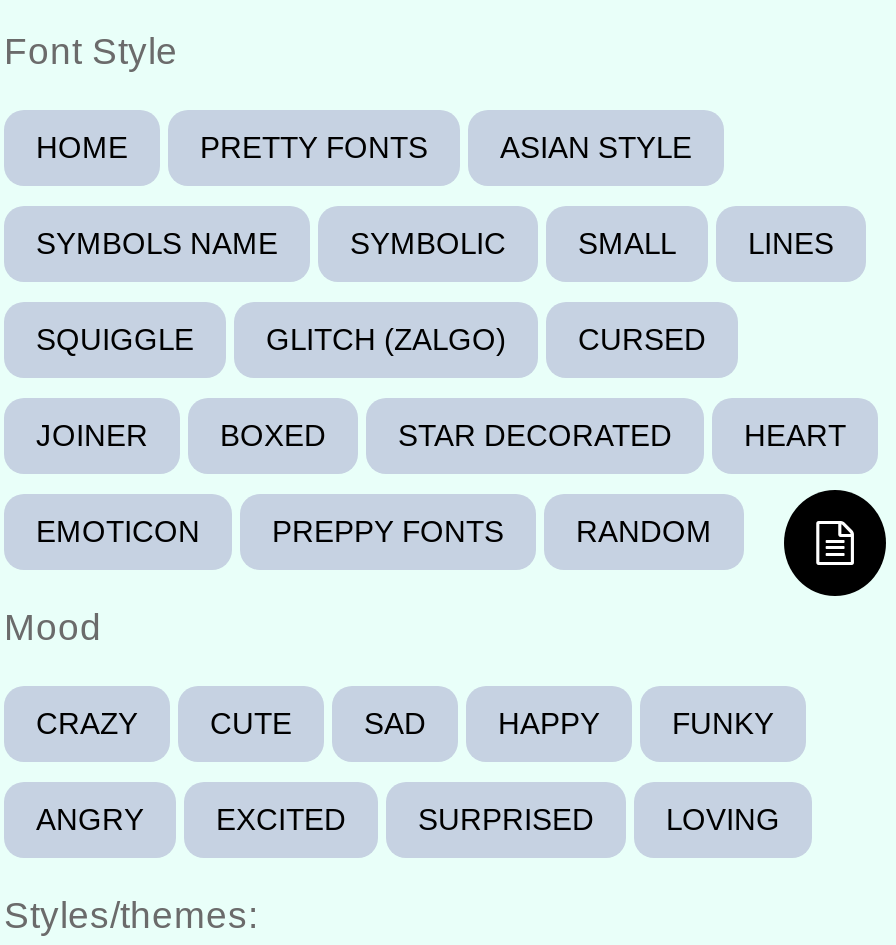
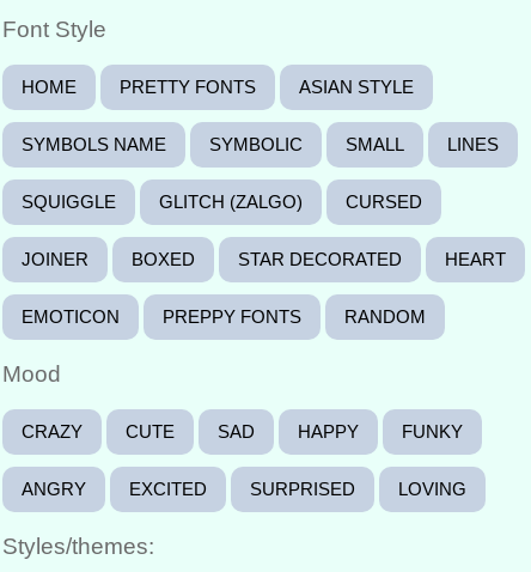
[782,488,888,598] [image] -> none

